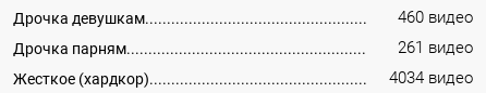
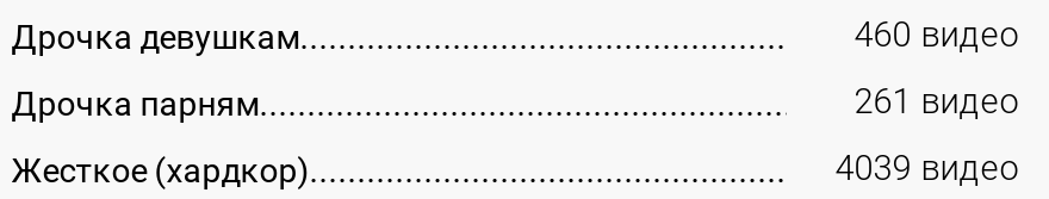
[389,69,473,87] 4034 видео -> [835,148,1019,188] 4039 видео

